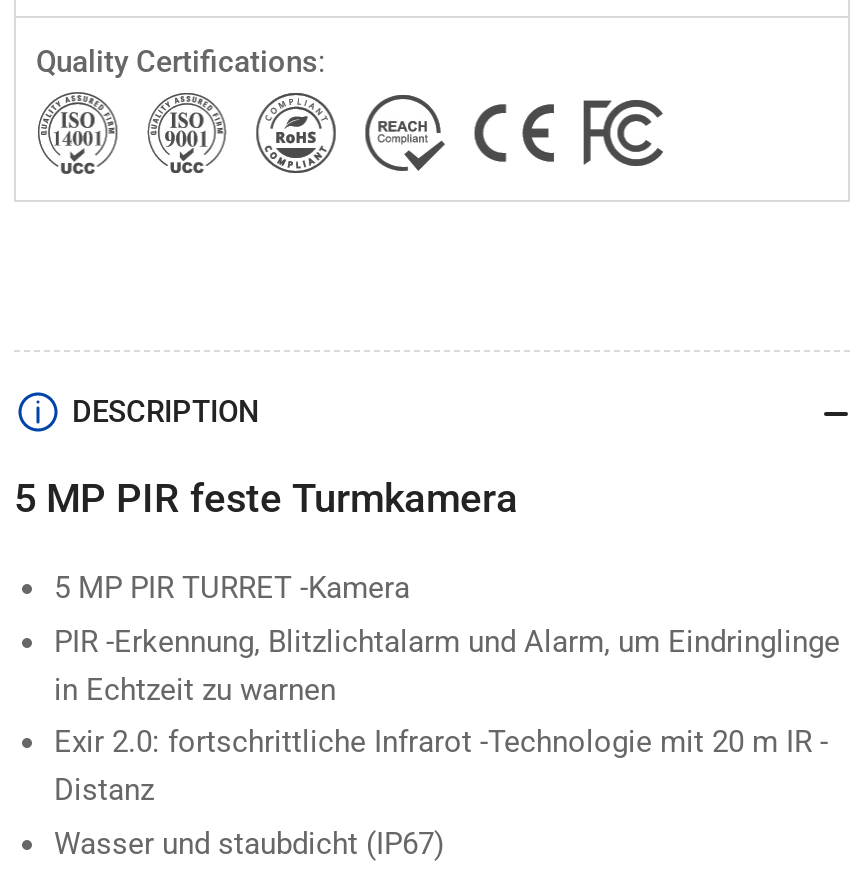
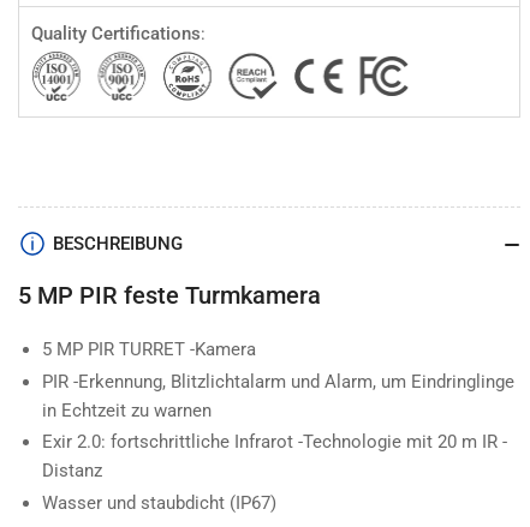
[72,395,260,431] DESCRIPTION -> [53,233,183,255] BESCHREIBUNG

